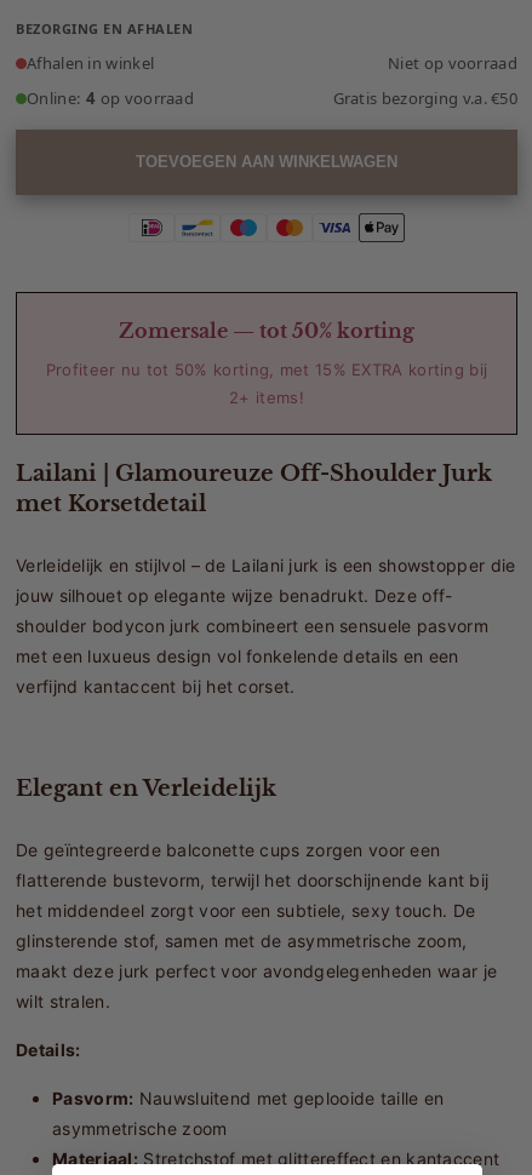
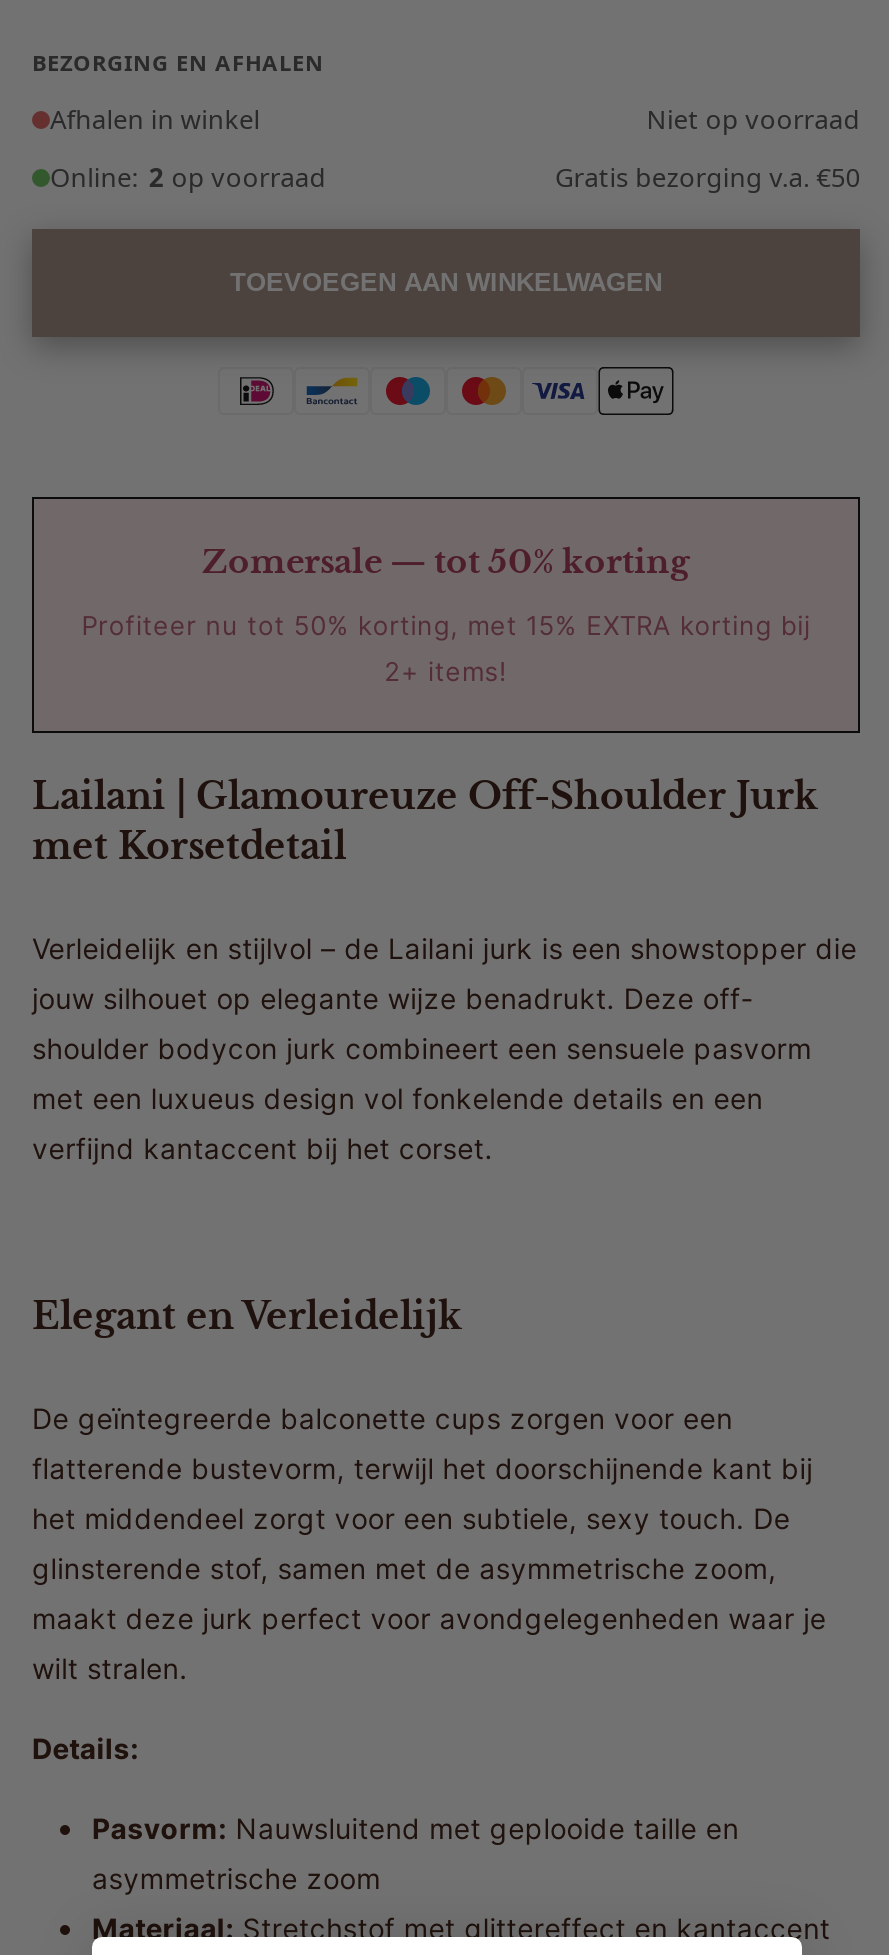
[27,87,194,109] Online: 4 op voorraad -> [50,159,326,195] Online: 2 op voorraad

